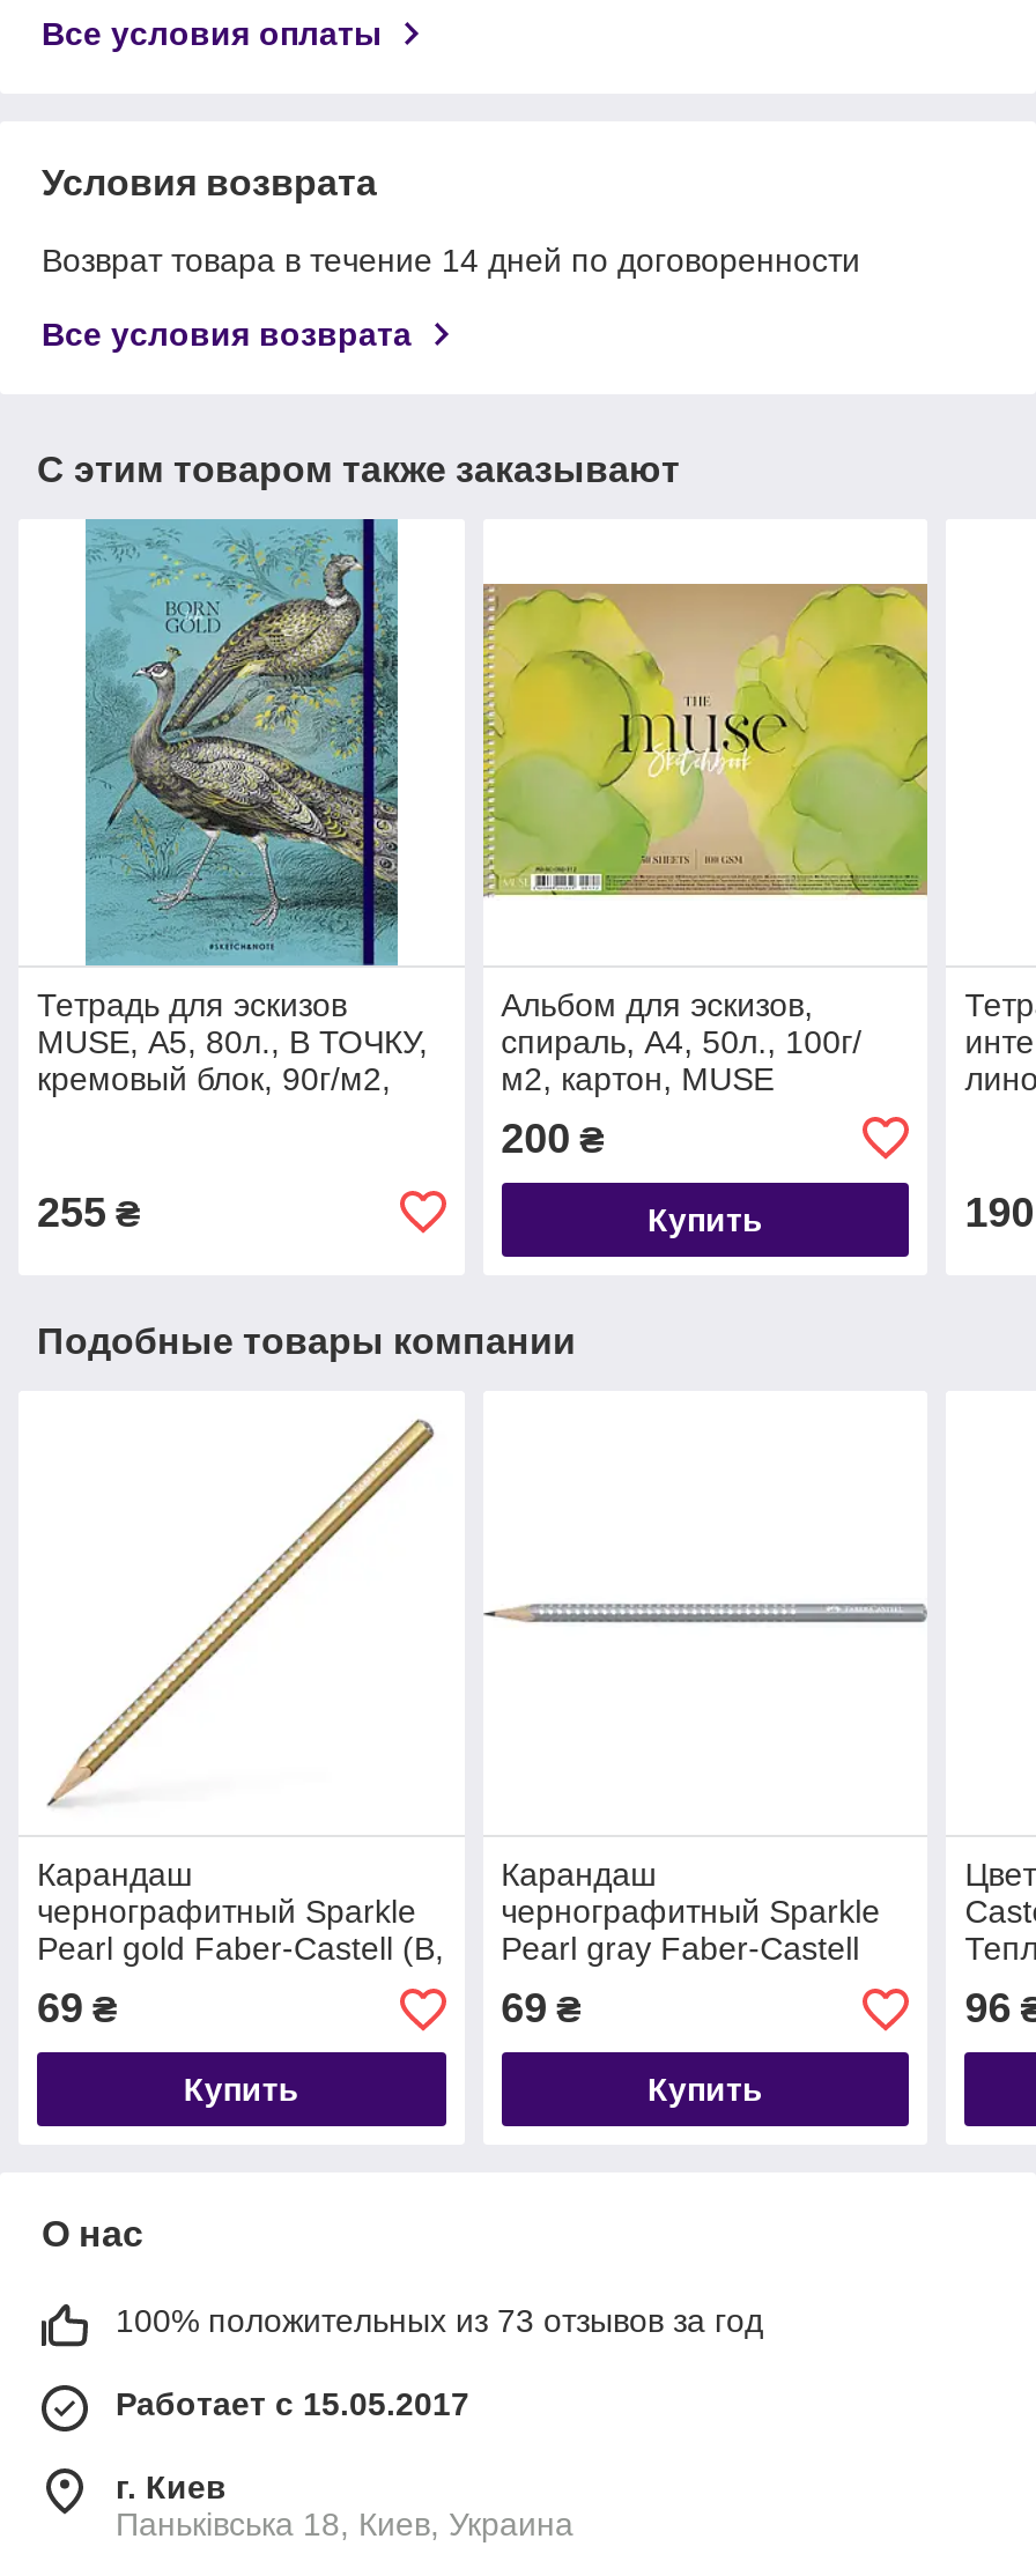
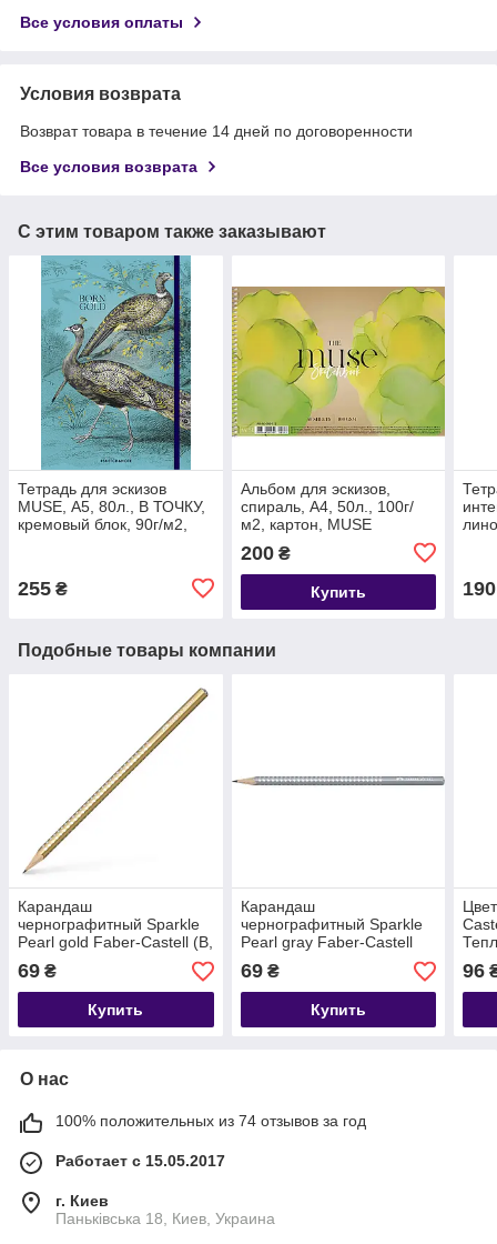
[116,2303,763,2340] 100% положительных из 73 отзывов за год -> [55,1112,366,1130] 100% положительных из 74 отзывов за год

